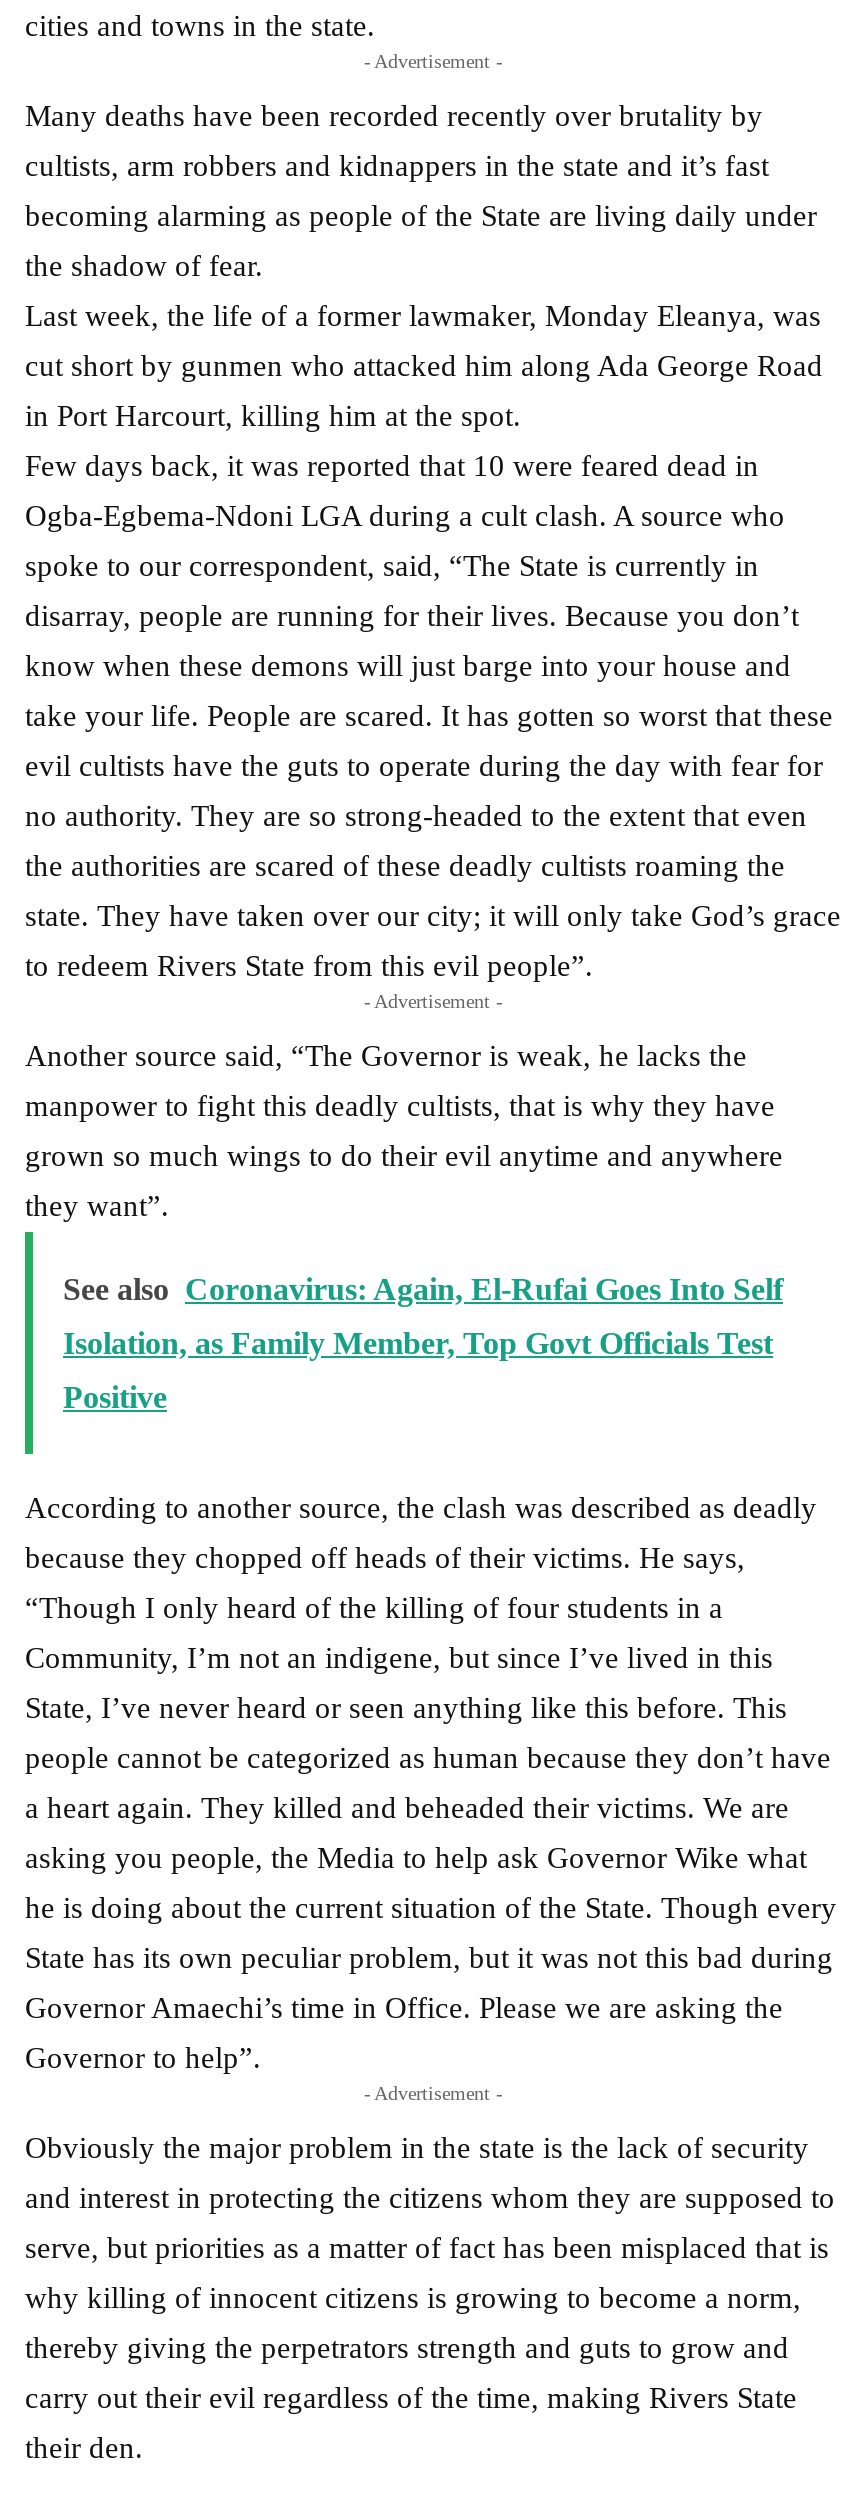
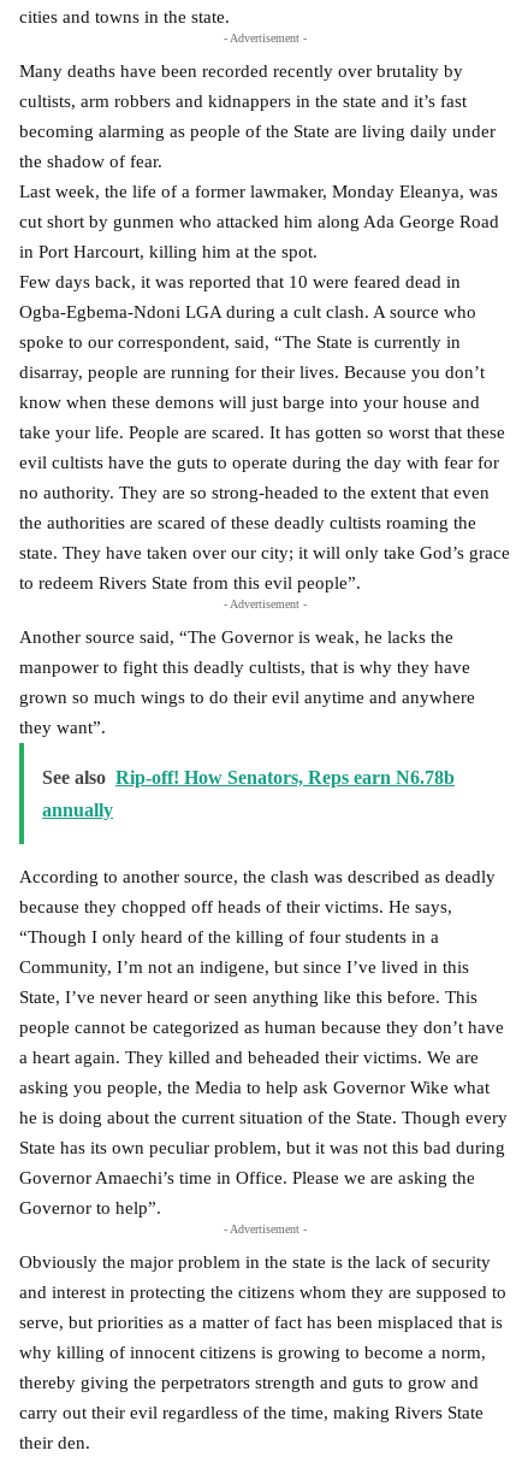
[63,1271,783,1413] See also Coronavirus: Again, El-Rufai Goes Into Self | Isolation, as Family Member, Top Govt Officials Test | Positive -> [42,767,455,820] See also Rip-off! How Senators, Reps earn N6.78b | annually

